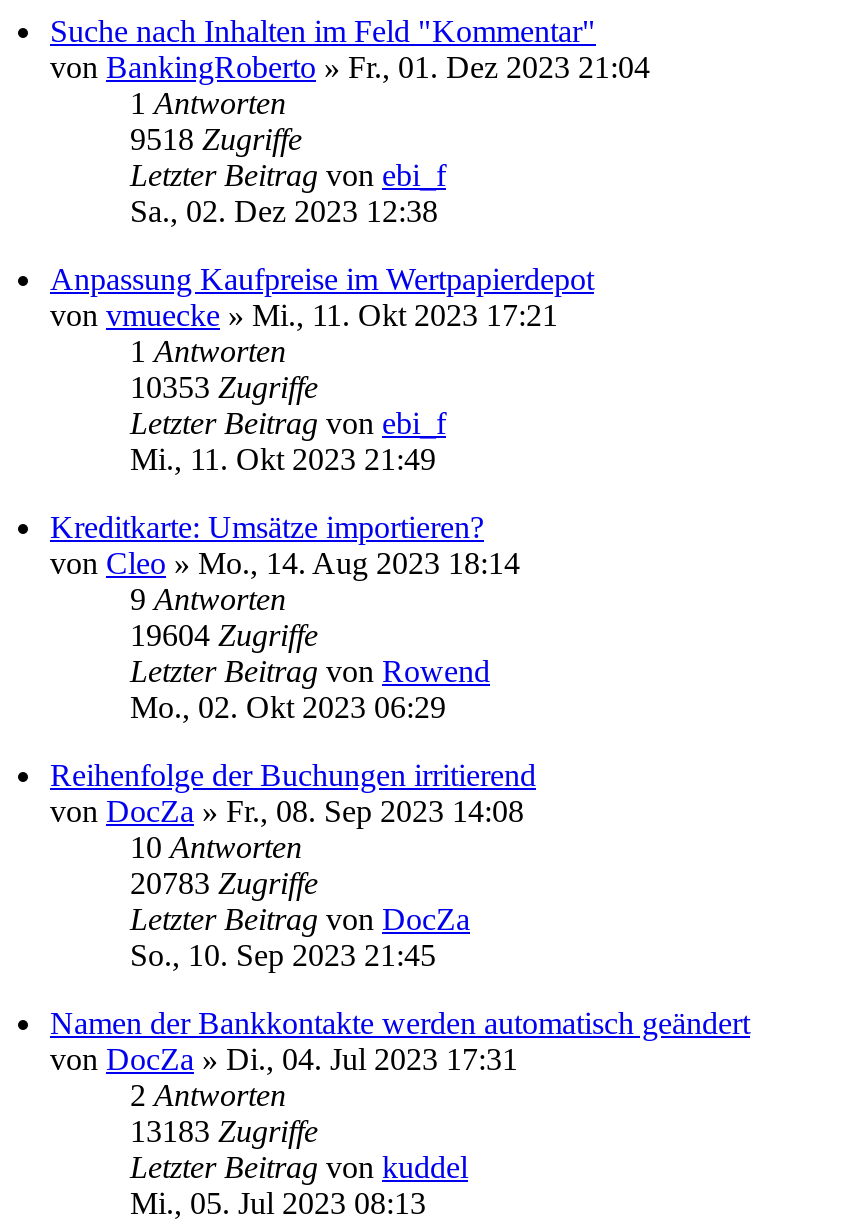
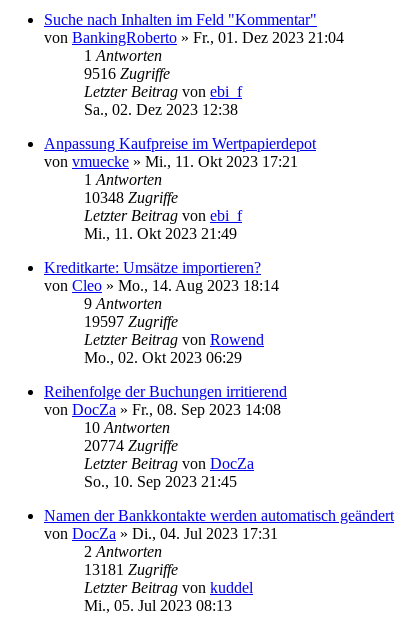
[130,122,302,156] 9518 Zugriffe -> [84,65,170,82] 9516 Zugriffe
[130,370,318,404] 10353 Zugriffe -> [84,189,178,206] 10348 Zugriffe
[130,618,318,652] 19604 Zugriffe -> [84,313,178,330] 19597 Zugriffe
[130,866,318,900] 20783 Zugriffe -> [84,437,178,454] 20774 Zugriffe
[130,1114,318,1148] 13183 Zugriffe -> [84,561,178,578] 13181 Zugriffe

